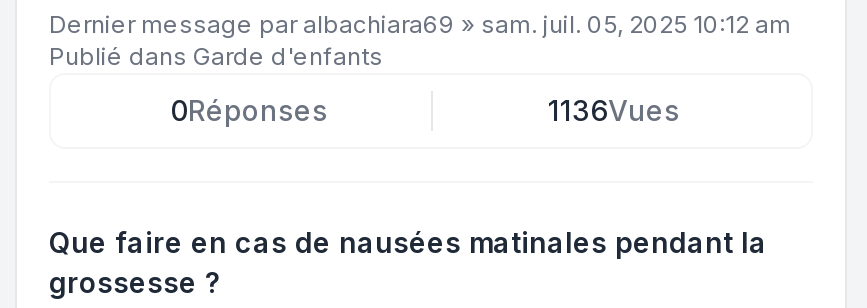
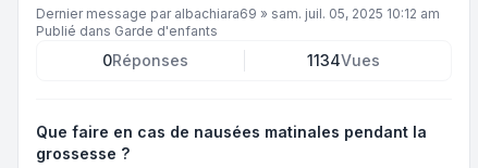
[548,93,680,127] 1136Vues -> [307,51,380,69] 1134Vues

